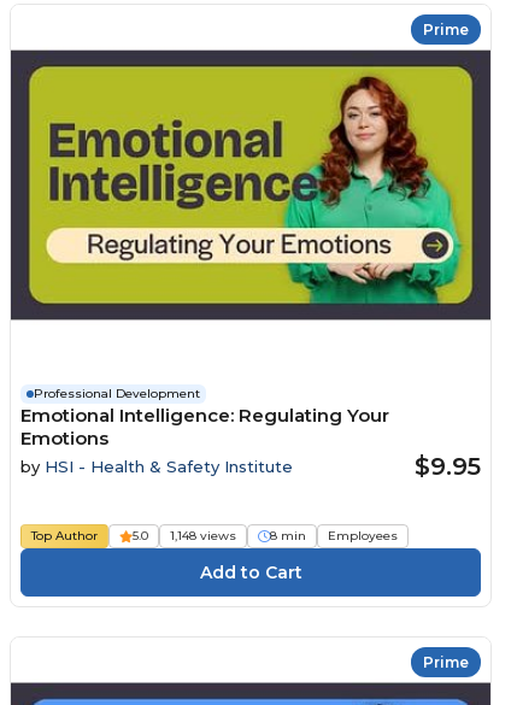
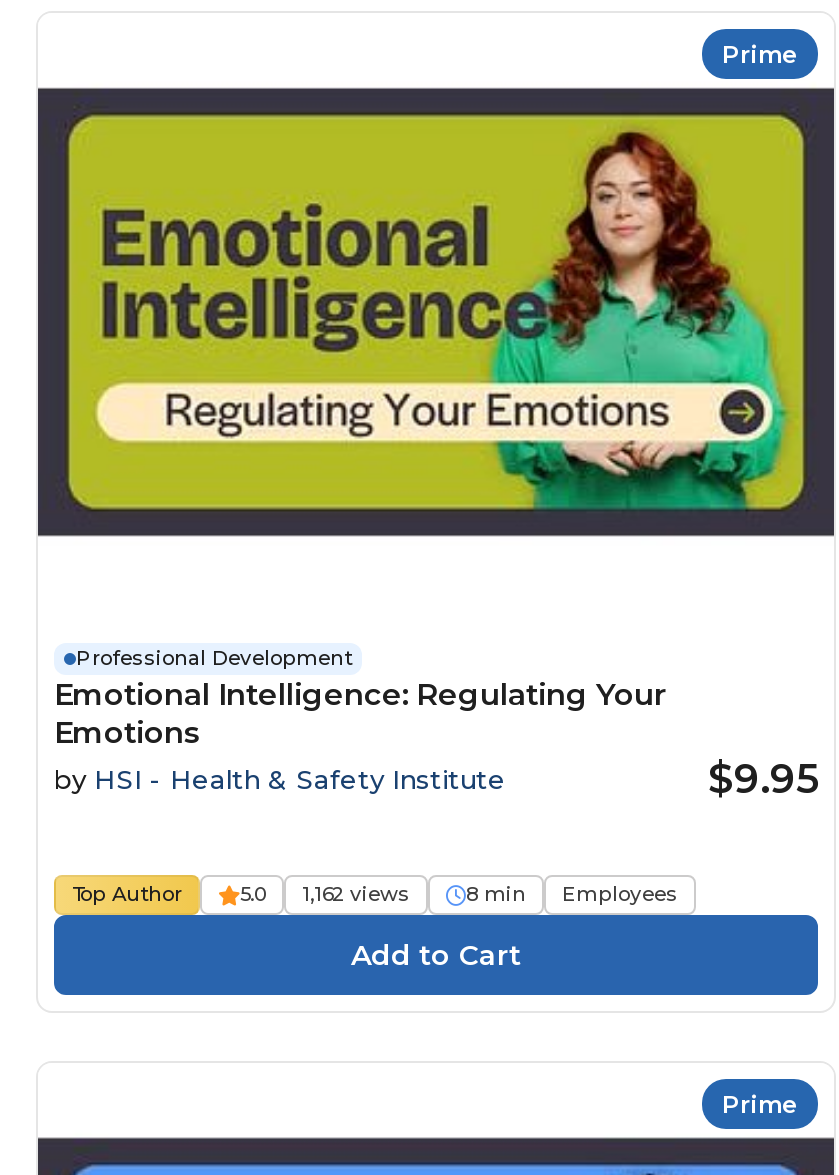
[133,527,236,543] 5.0 1,148 views -> [240,880,410,906] 5.0 1,162 views

